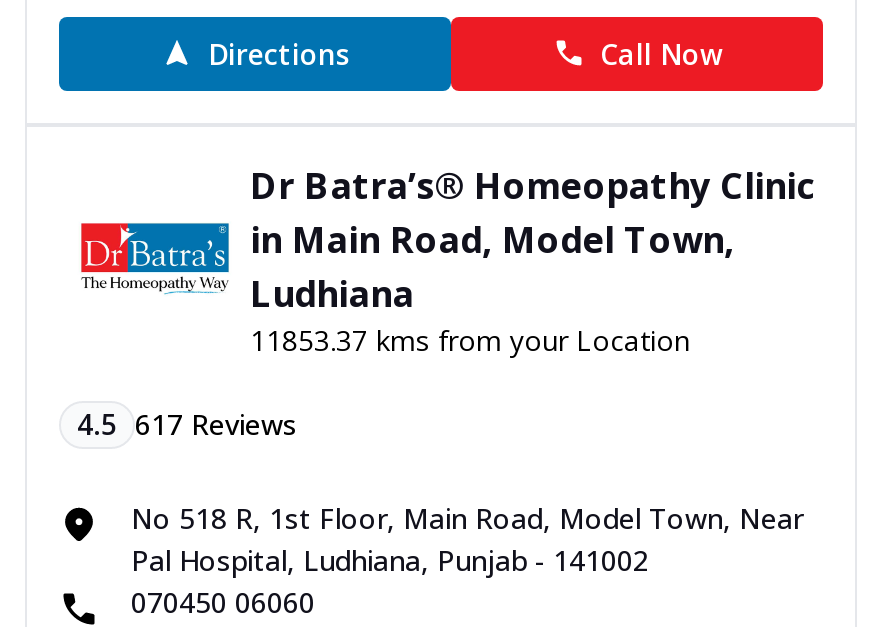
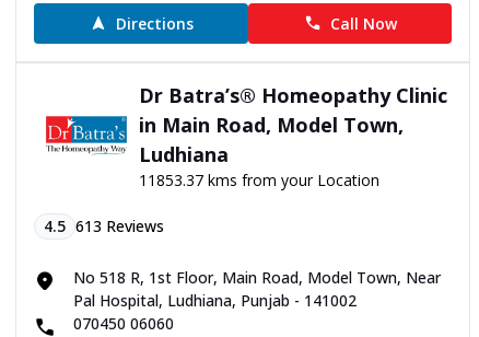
[77,405,297,443] 4.5 617 Reviews -> [44,216,164,236] 4.5 613 Reviews

